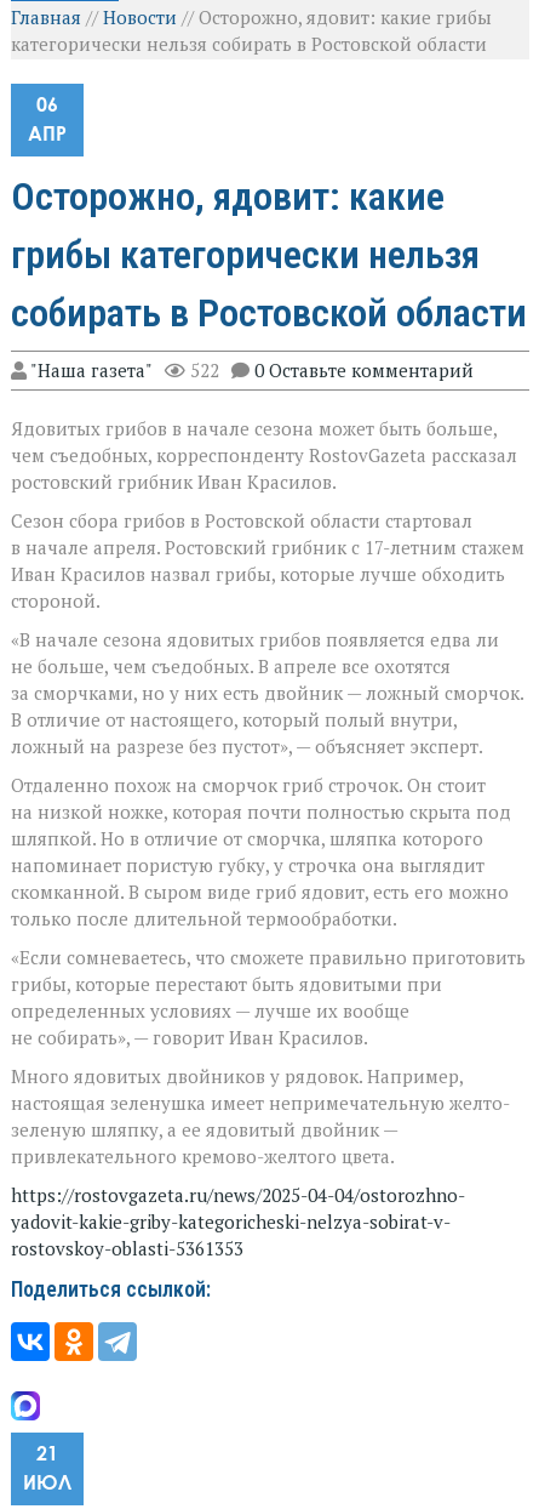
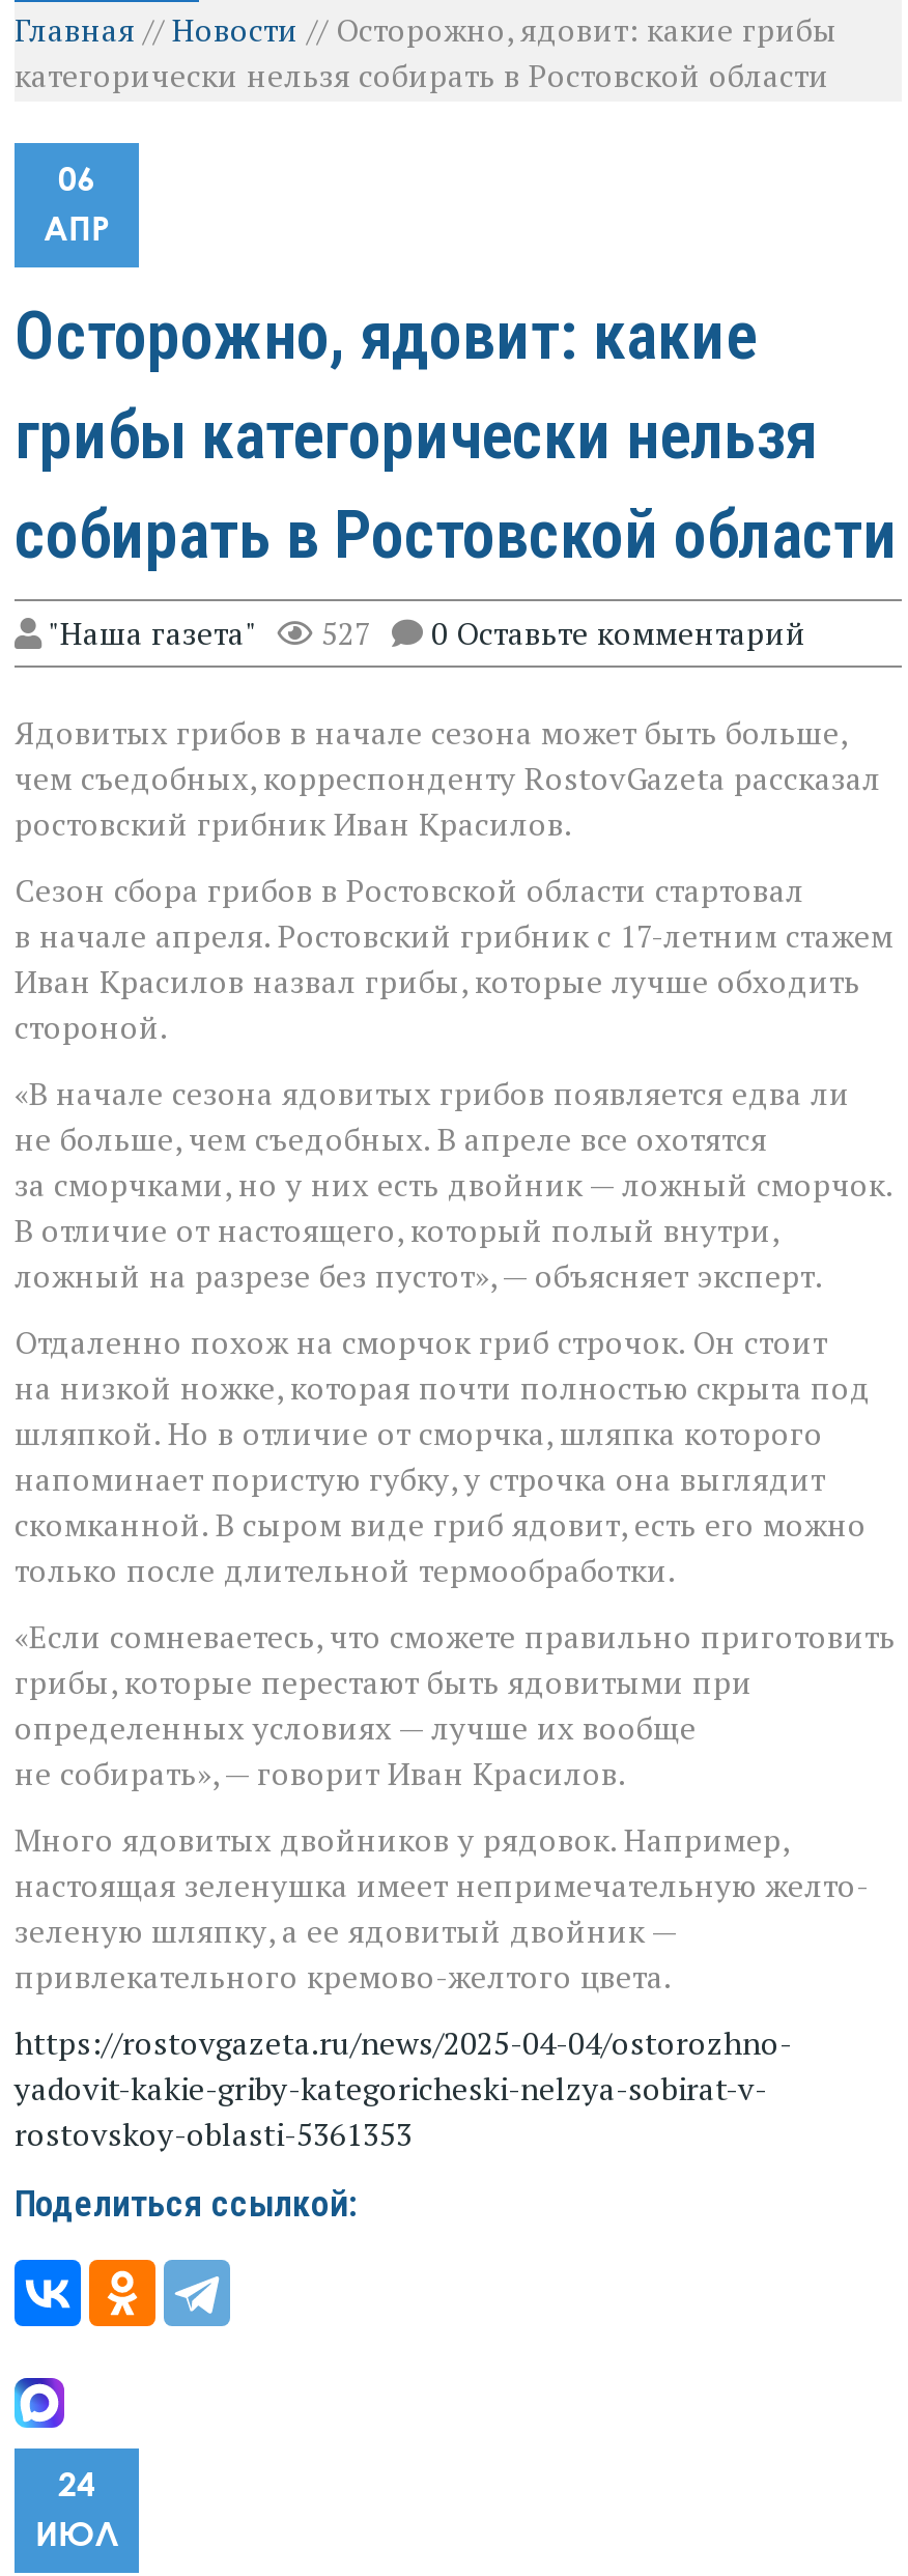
[30,358,474,382] "Наша газета" 522 0 Оставьте комментарий -> [48,611,806,653] "Наша газета" 527 0 Оставьте комментарий
[36,1441,58,1466] 21 -> [58,2463,95,2505] 24

